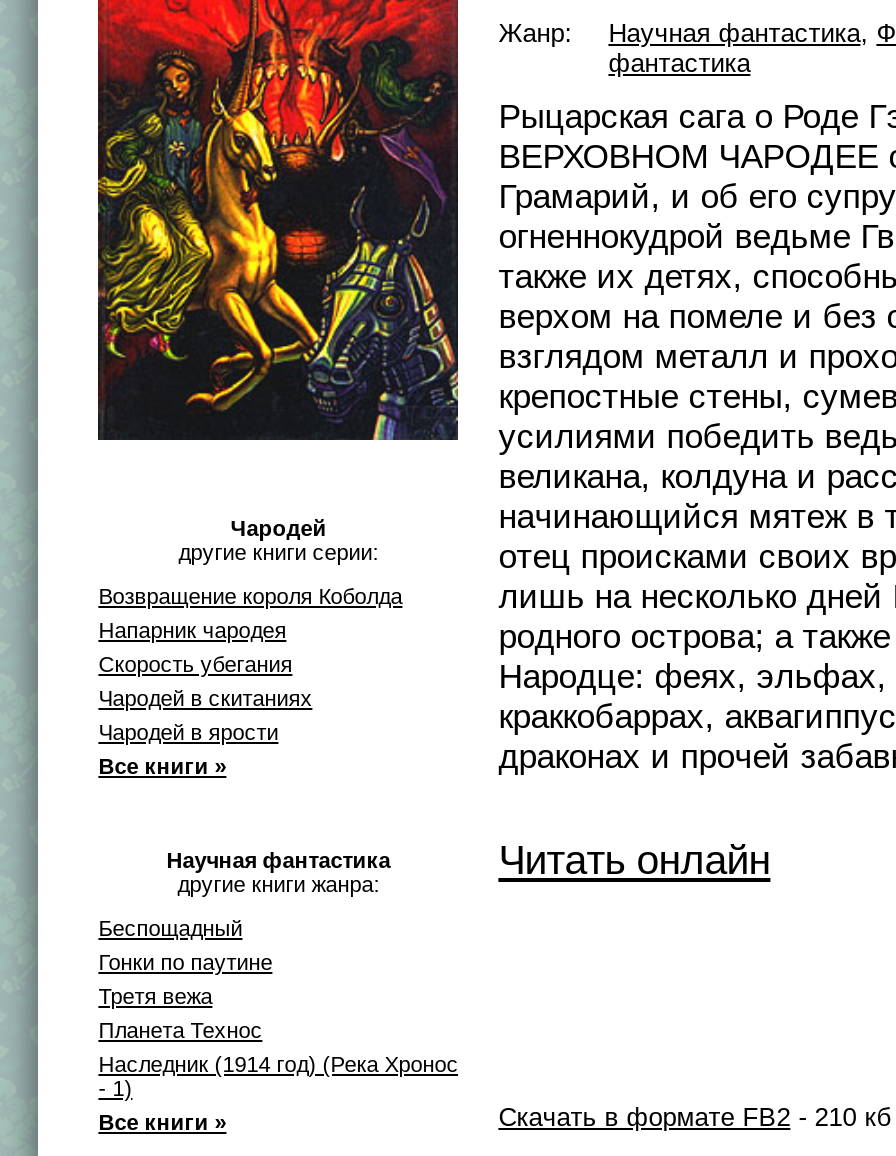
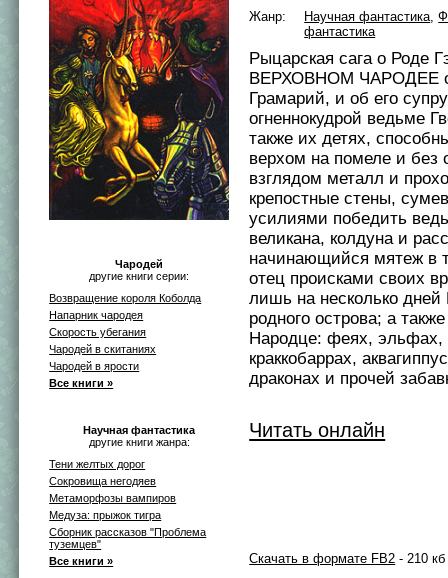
[98,916,458,1100] Беспощадный | Гонки по паутине | Третя вежа | Планета Технос | Наследник (1914 год) (Река Хронос | - 1) -> [49,458,206,550] Тени желтых дорог | Сокровища негодяев | Метаморфозы вампиров | Медуза: прыжок тигра | Сборник рассказов "Проблема | туземцев"

